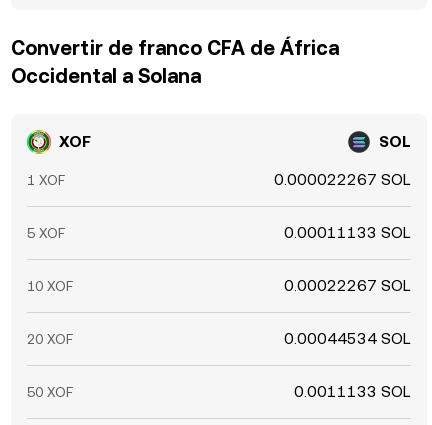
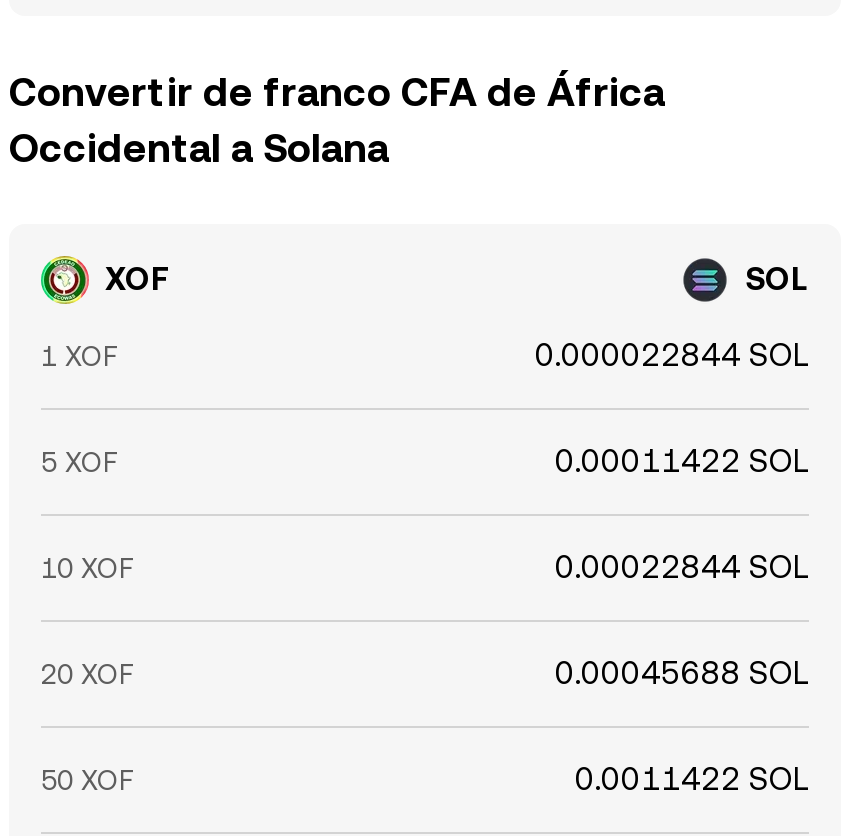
[274,170,411,189] 0.000022267 SOL -> [535,336,809,374] 0.000022844 SOL
[284,223,411,242] 0.00011133 SOL -> [555,442,809,480] 0.00011422 SOL
[284,276,411,295] 0.00022267 SOL -> [555,548,809,586] 0.00022844 SOL
[284,329,411,348] 0.00044534 SOL -> [555,654,809,692] 0.00045688 SOL
[294,382,411,401] 0.0011133 SOL -> [575,760,809,798] 0.0011422 SOL

